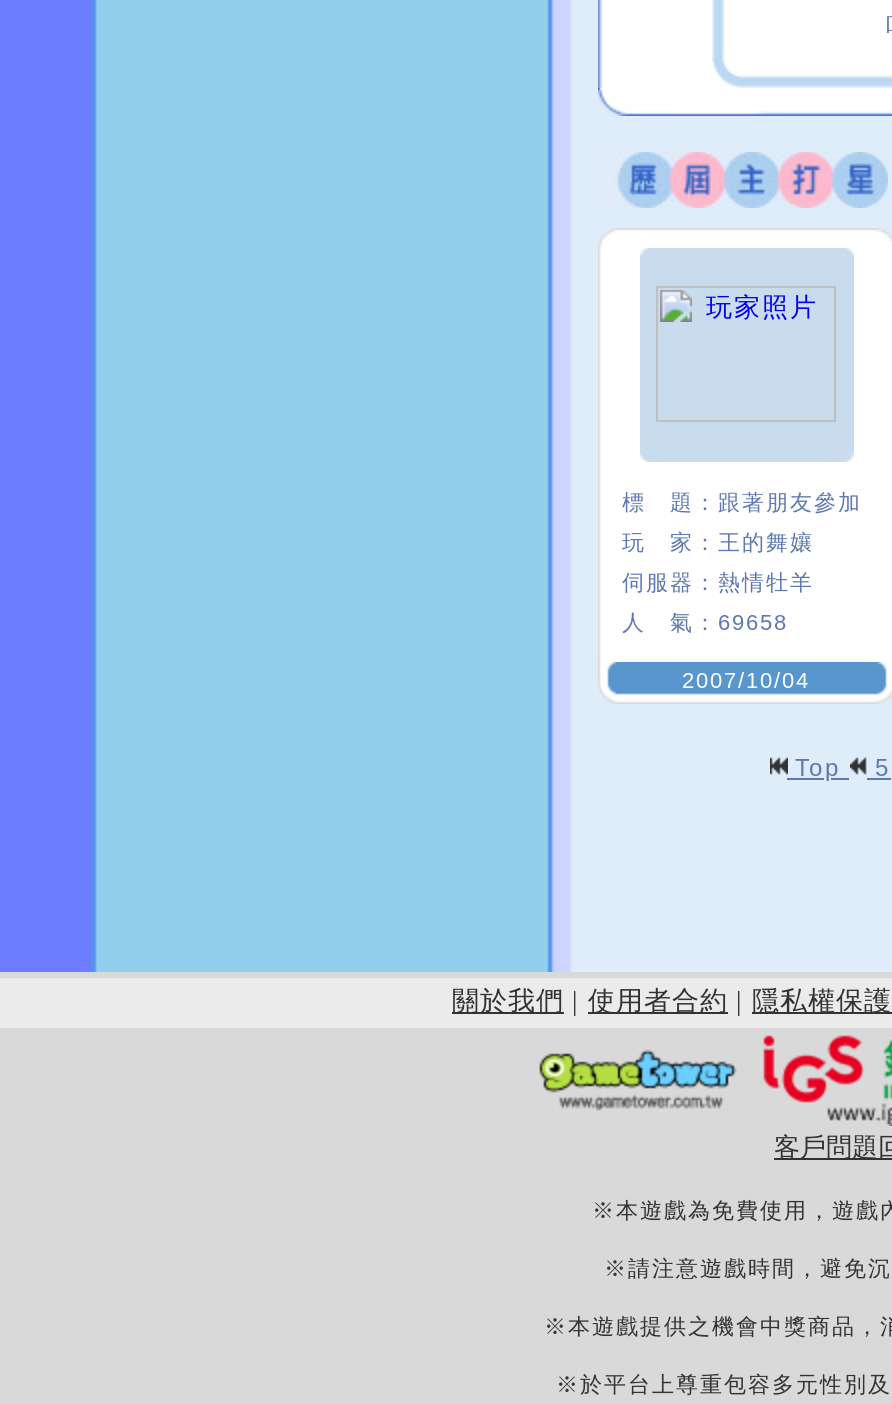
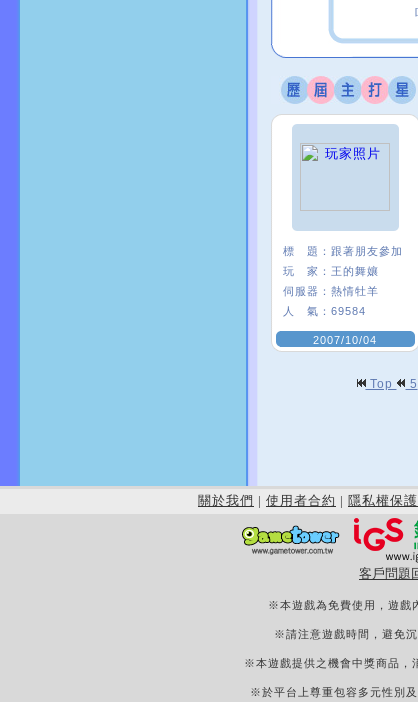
[622,610,788,634] 人 氣：69658 -> [283,305,366,317] 人 氣：69584

